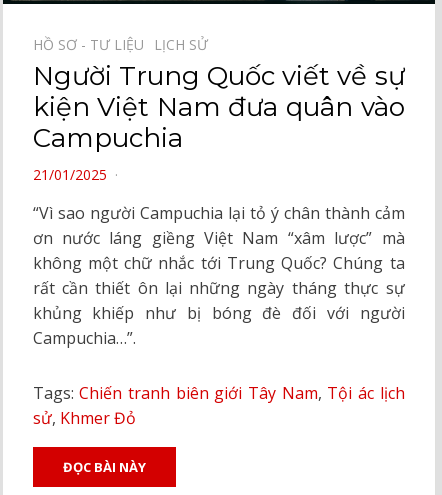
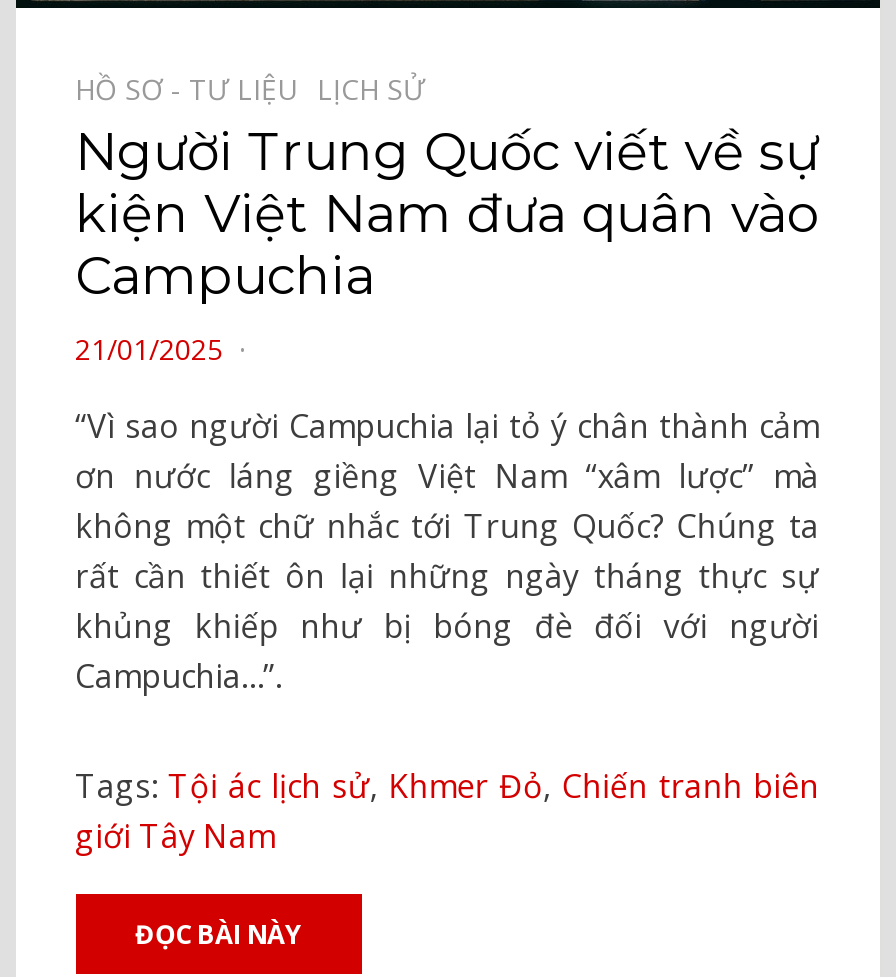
[32,382,404,429] Tags: Chiến tranh biên giới Tây Nam, Tội ác lịch | sử, Khmer Đỏ -> [75,763,819,857] Tags: Tội ác lịch sử, Khmer Đỏ, Chiến tranh biên | giới Tây Nam

